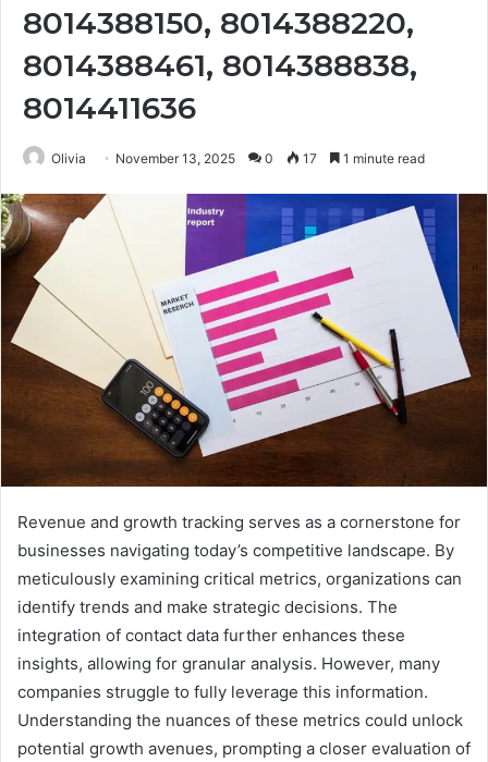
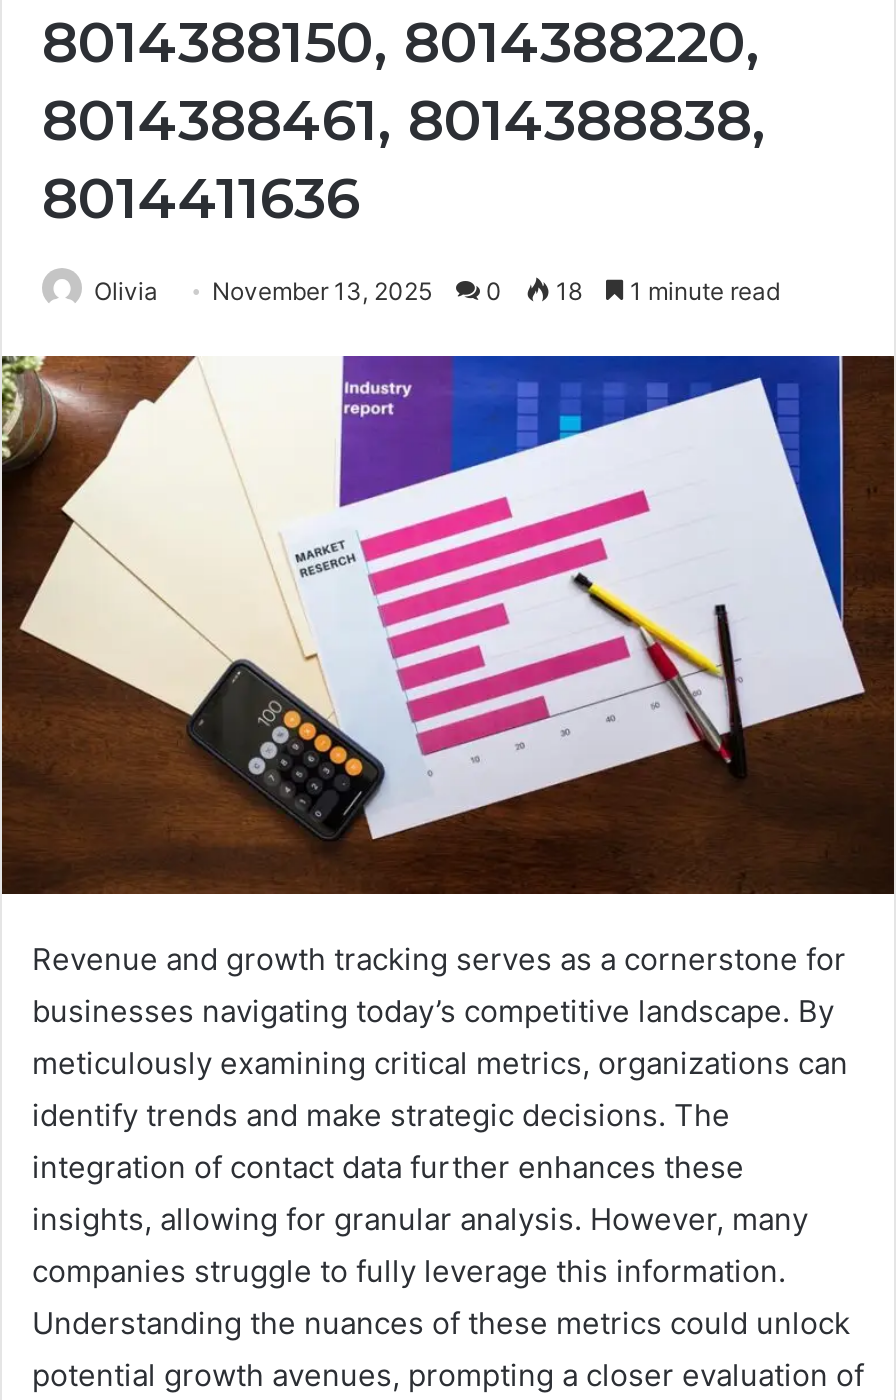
[51,150,425,166] Olivia November 13, 2025 0 17 1 minute read -> [94,276,780,306] Olivia November 13, 2025 0 18 1 minute read

